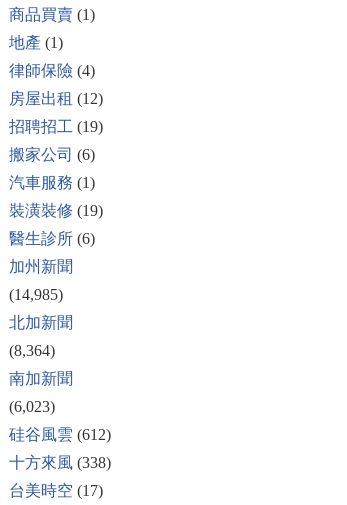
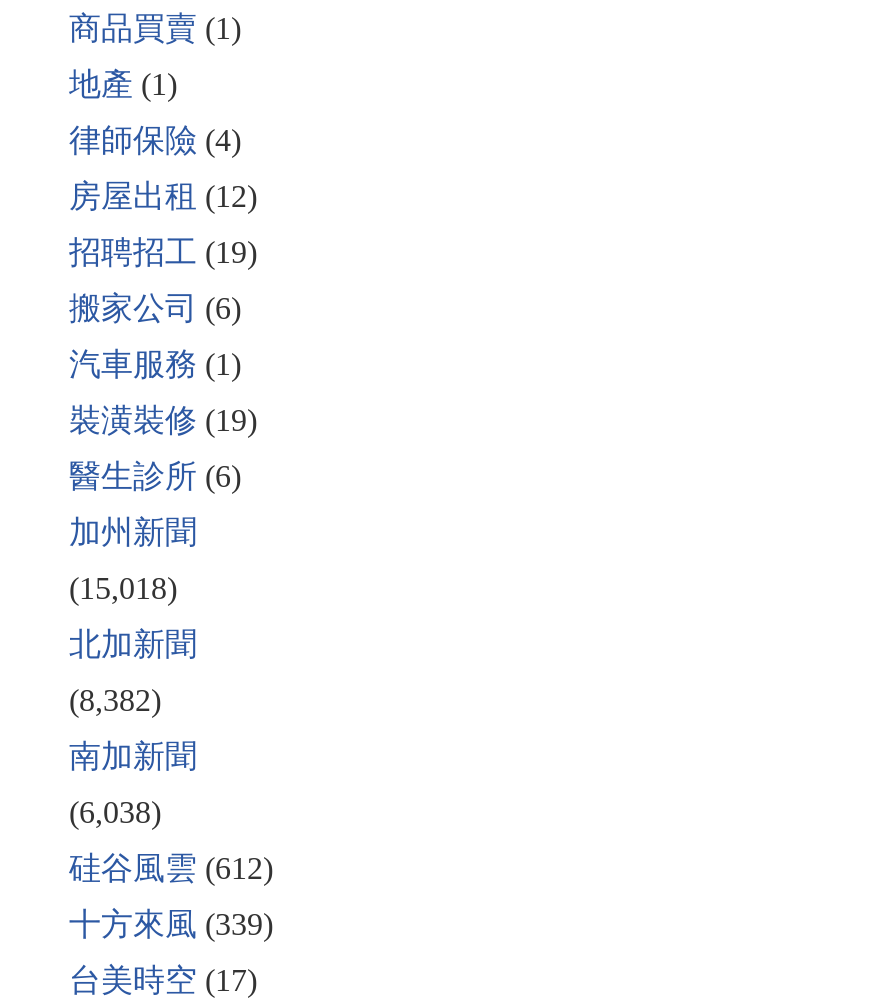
[9,286,63,303] (14,985) -> [69,571,177,605] (15,018)
[9,342,55,359] (8,364) -> [69,683,161,717] (8,382)
[9,398,55,415] (6,023) -> [69,795,161,829] (6,038)
[9,454,111,471] 十方來風(338) -> [69,907,273,941] 十方來風(339)

